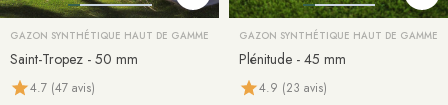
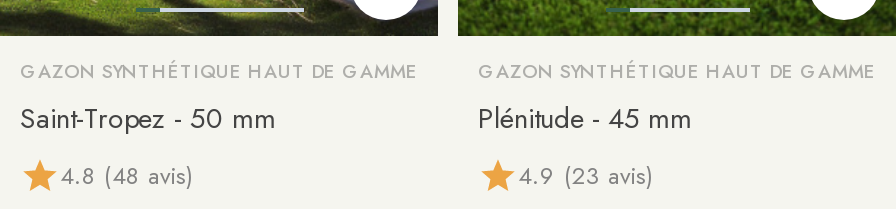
[30,78,95,96] 4.7 (47 avis) -> [60,157,194,193] 4.8 (48 avis)

